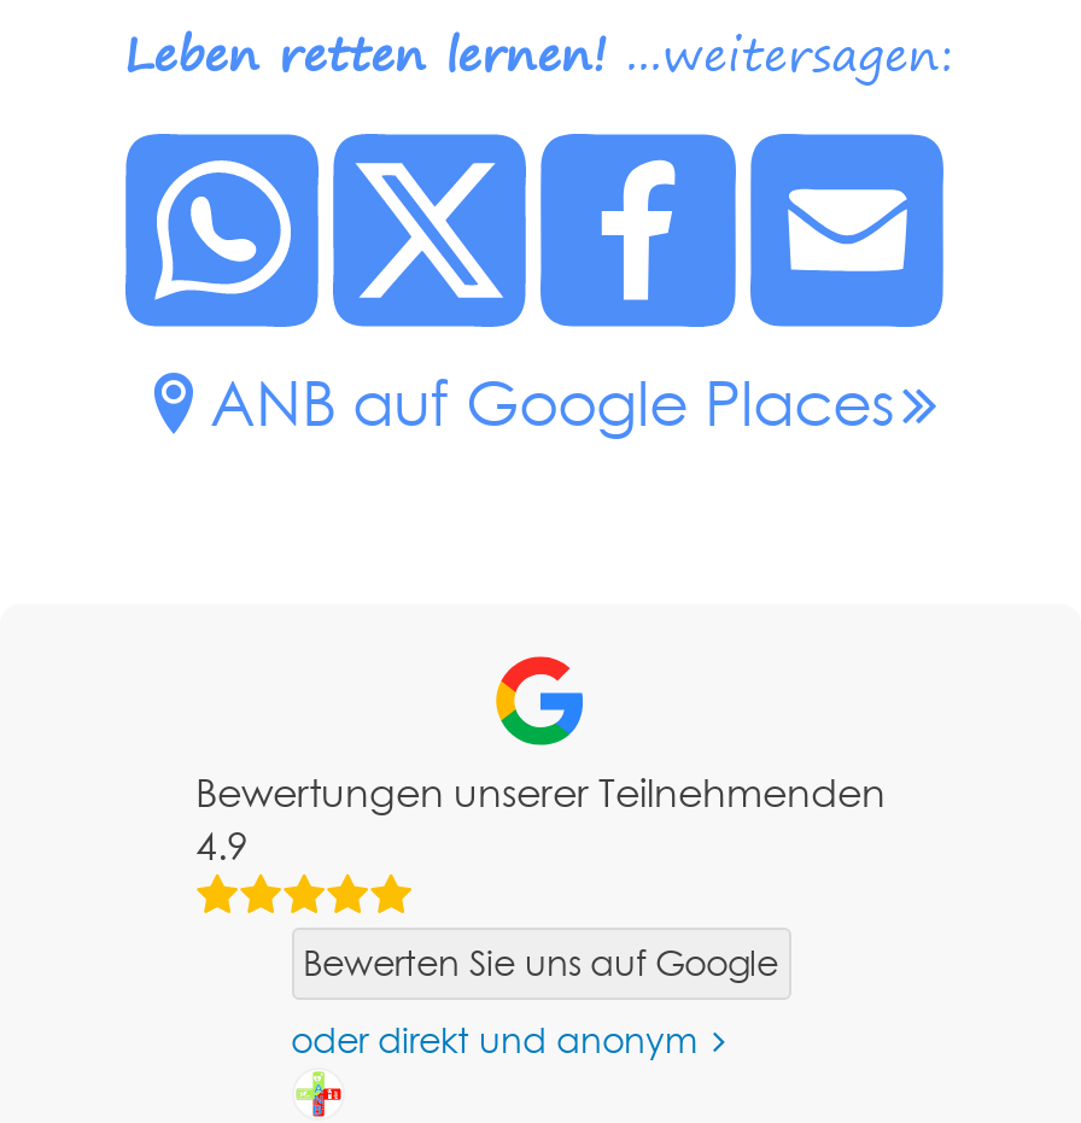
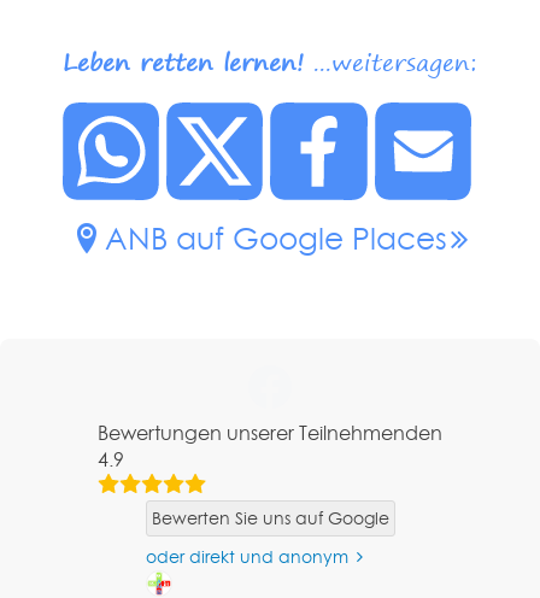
[492,654,586,748] [image] -> none

